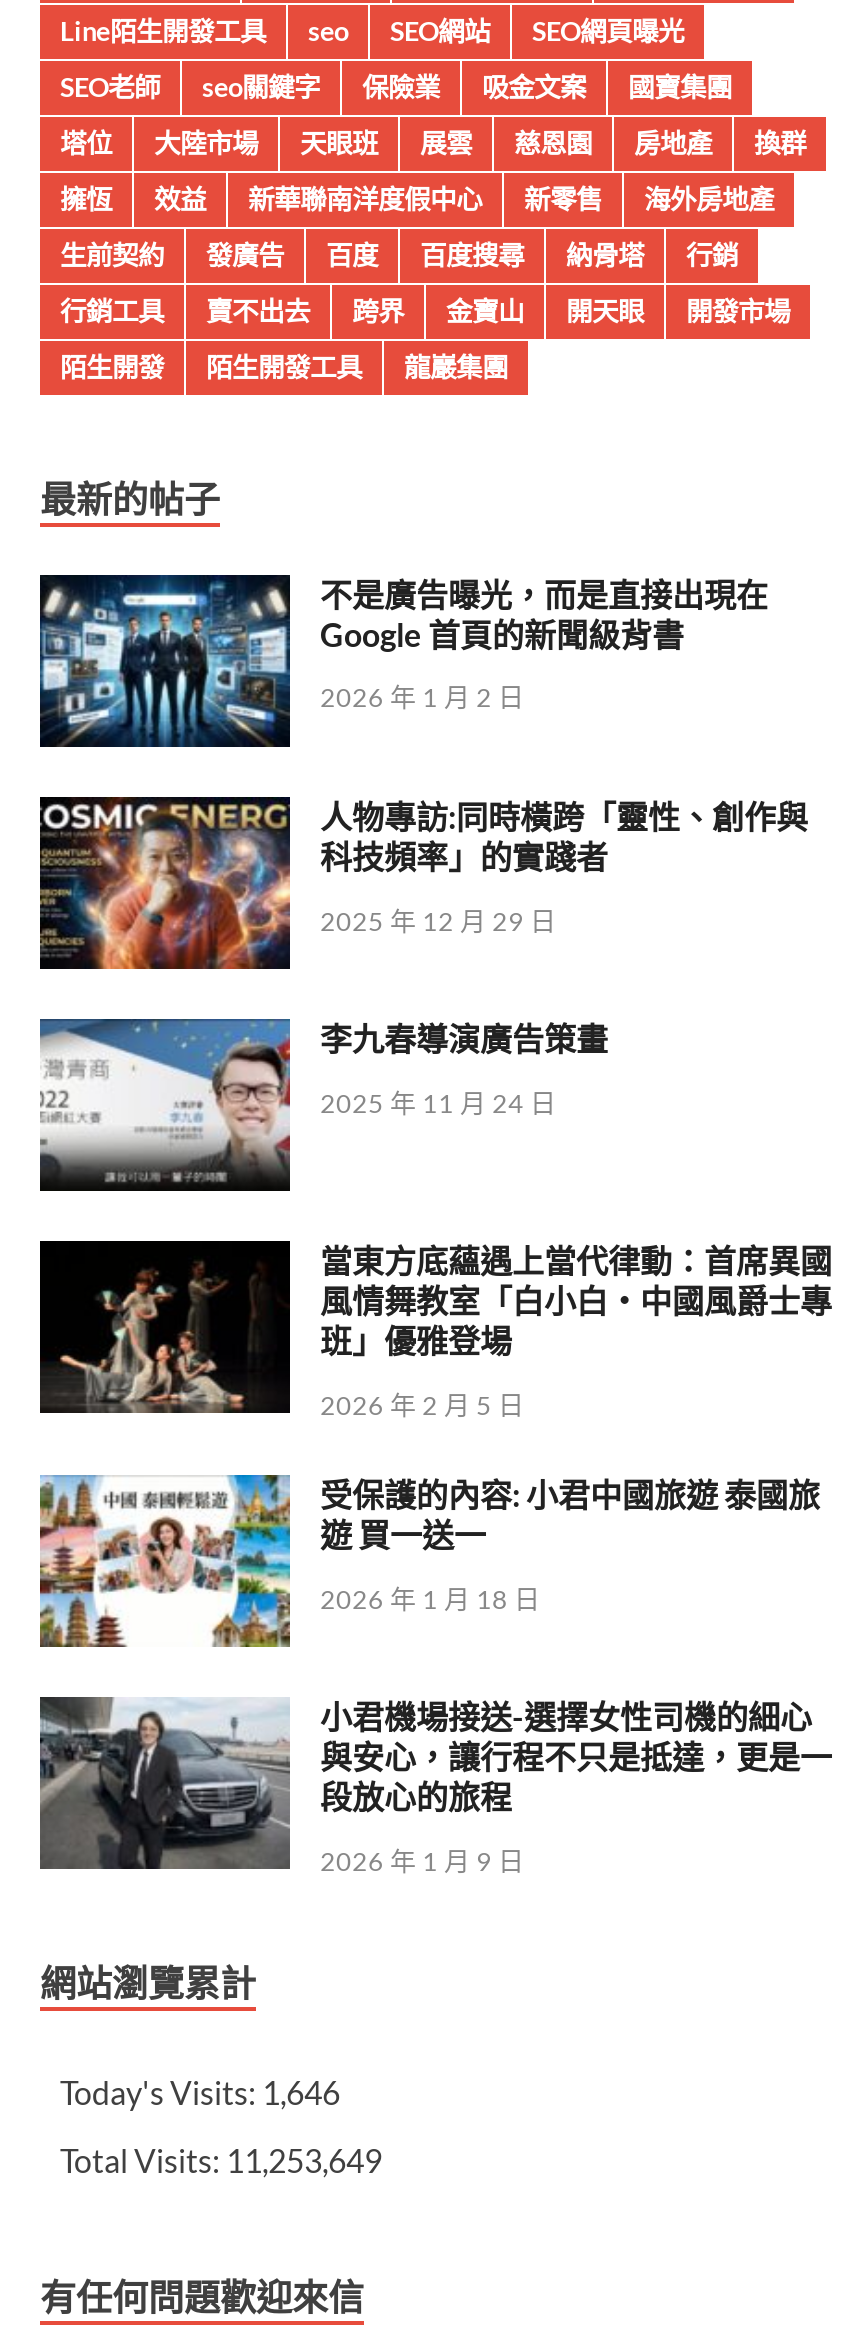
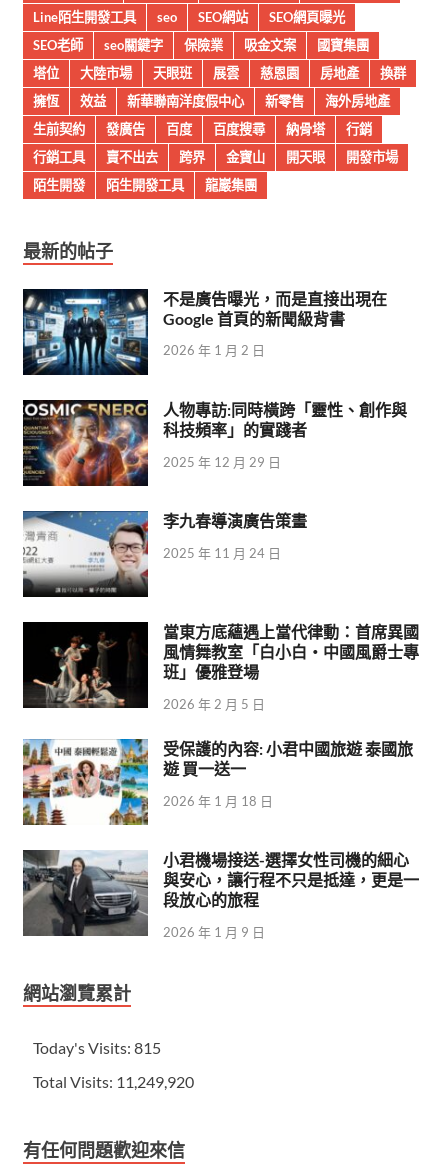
[60,2072,340,2110] Today's Visits: 1,646 -> [33,1038,161,1057] Today's Visits: 815
[60,2140,382,2178] Total Visits: 11,253,649 -> [33,1072,194,1091] Total Visits: 11,249,920

